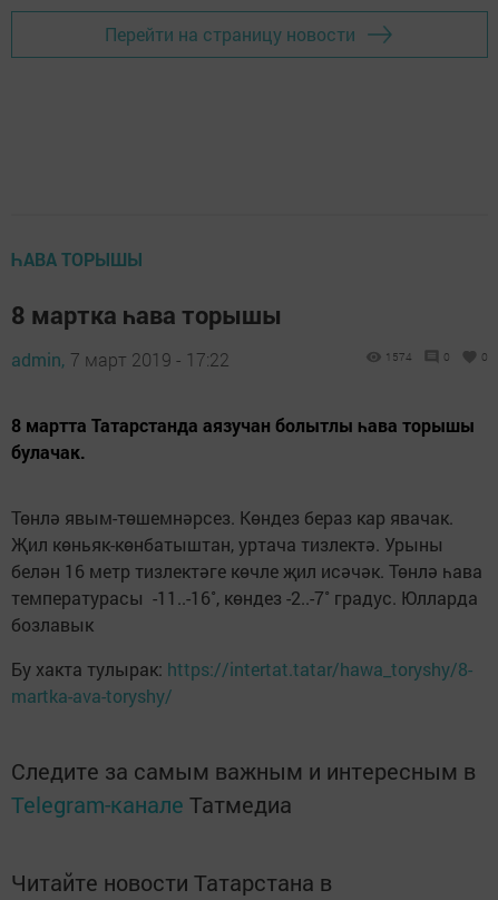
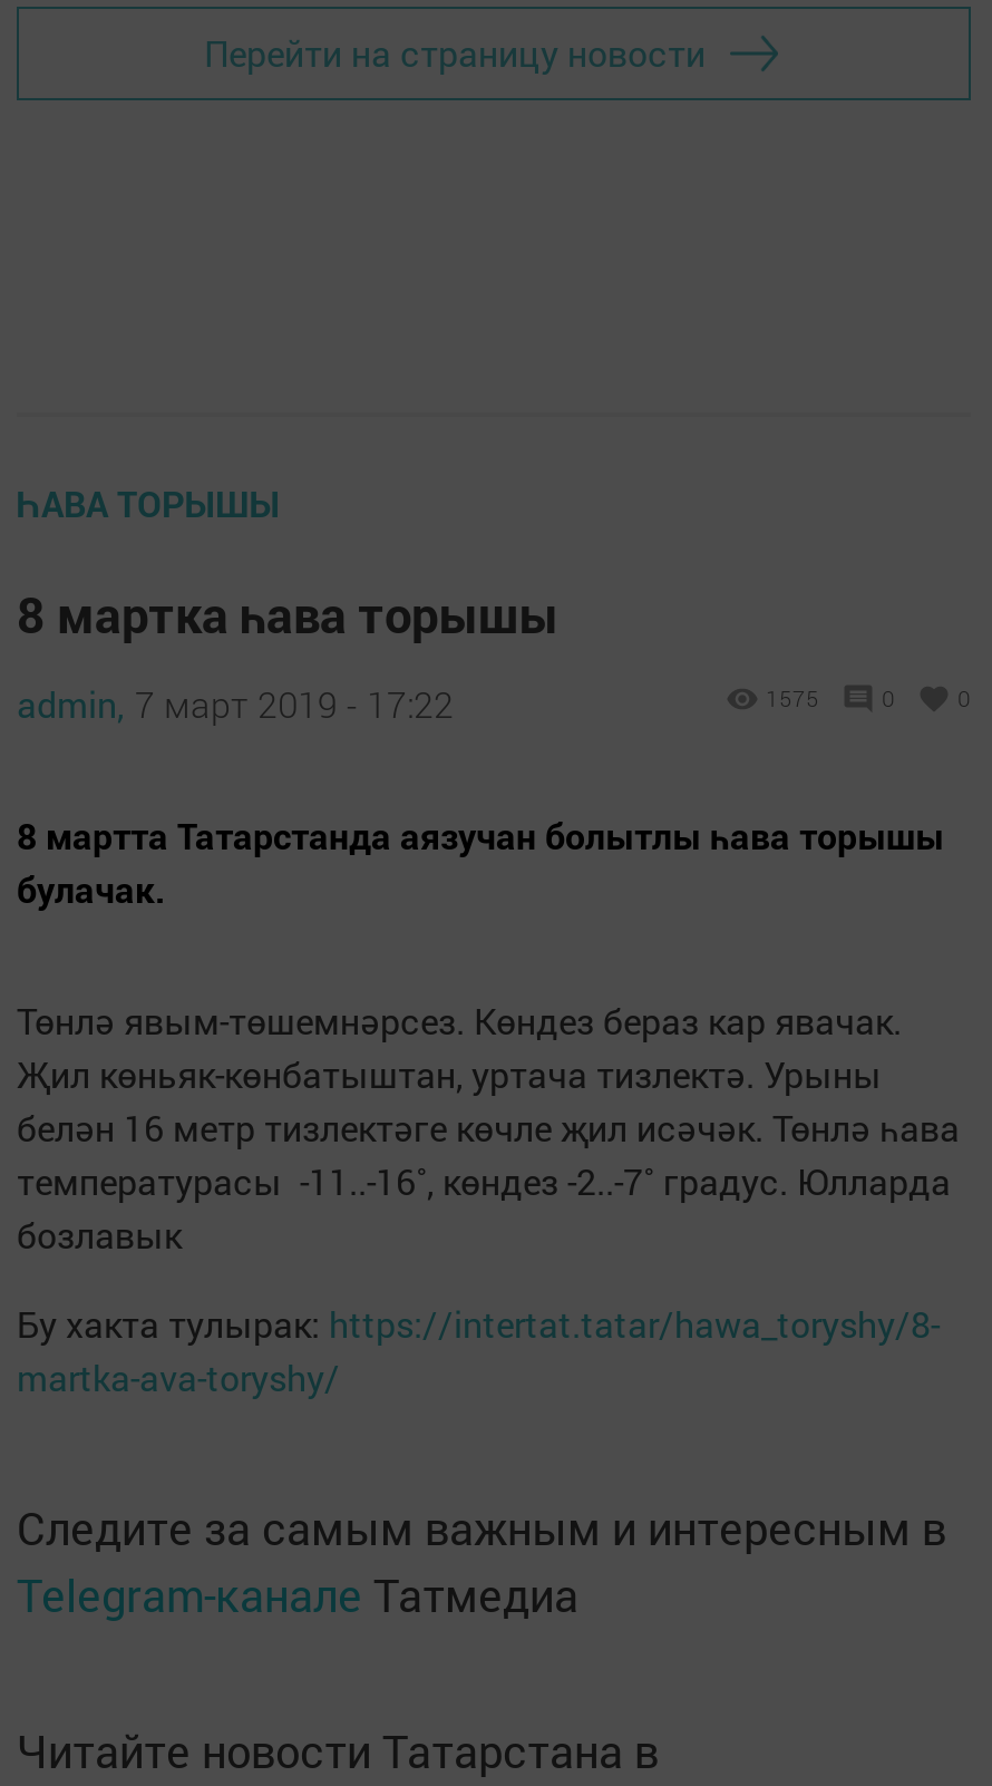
[385,350,412,364] 1574 -> [766,685,819,714] 1575

